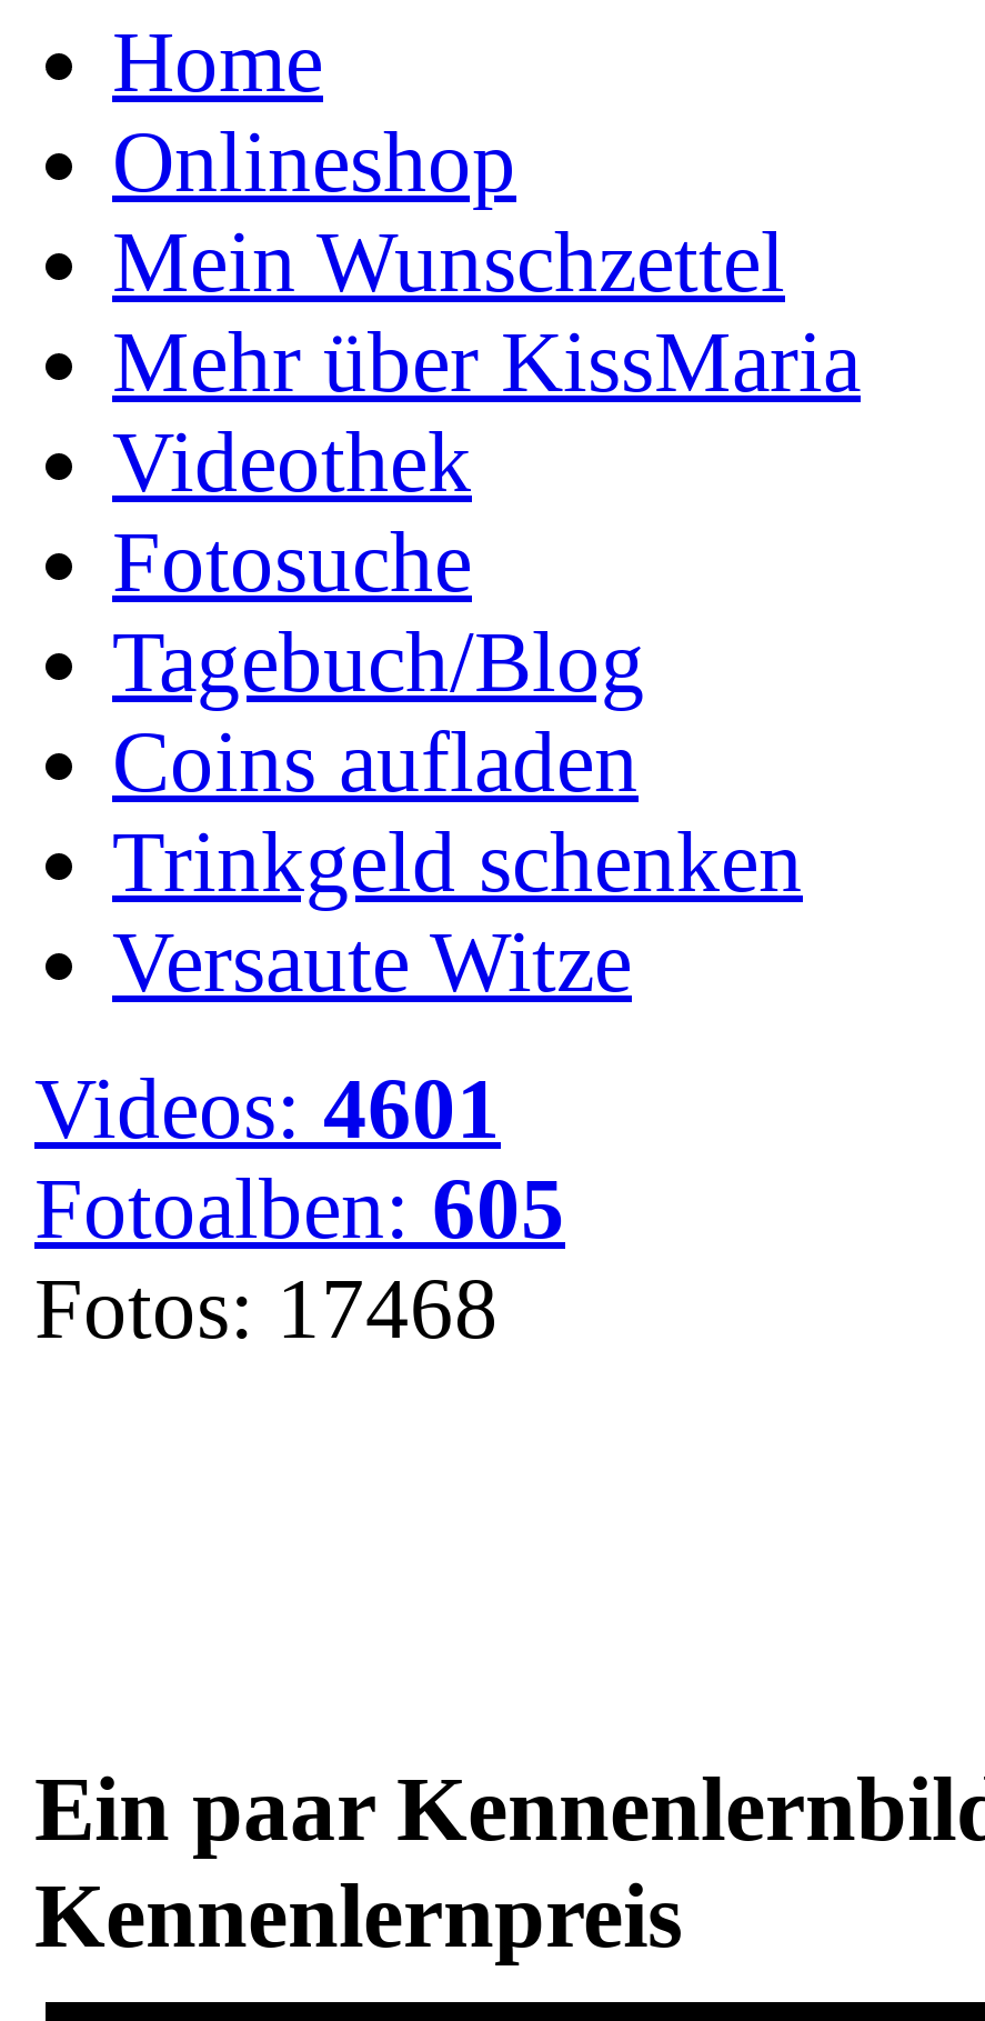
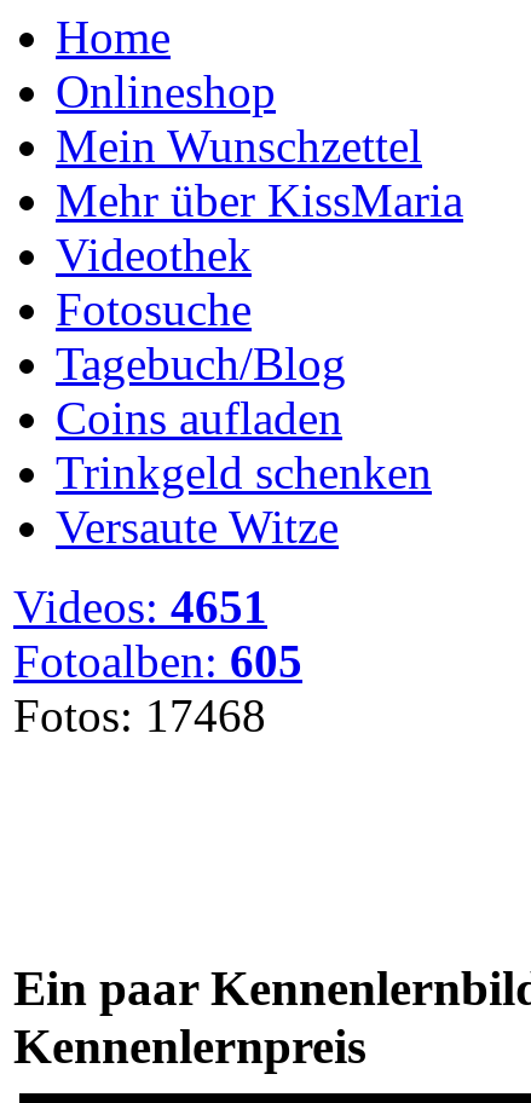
[34,1060,501,1155] Videos: 4601 -> [13,581,267,633] Videos: 4651

